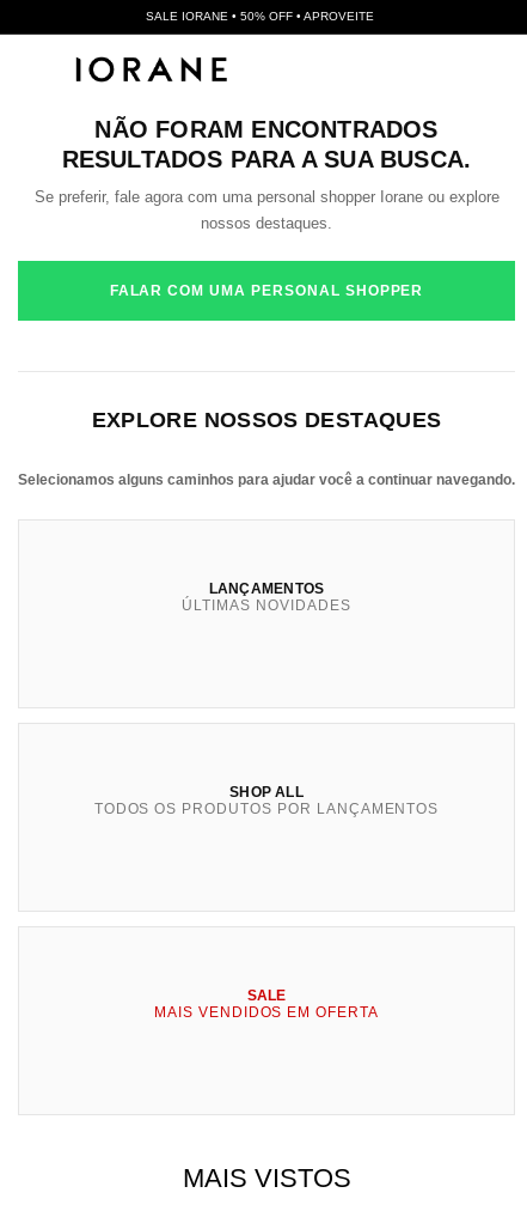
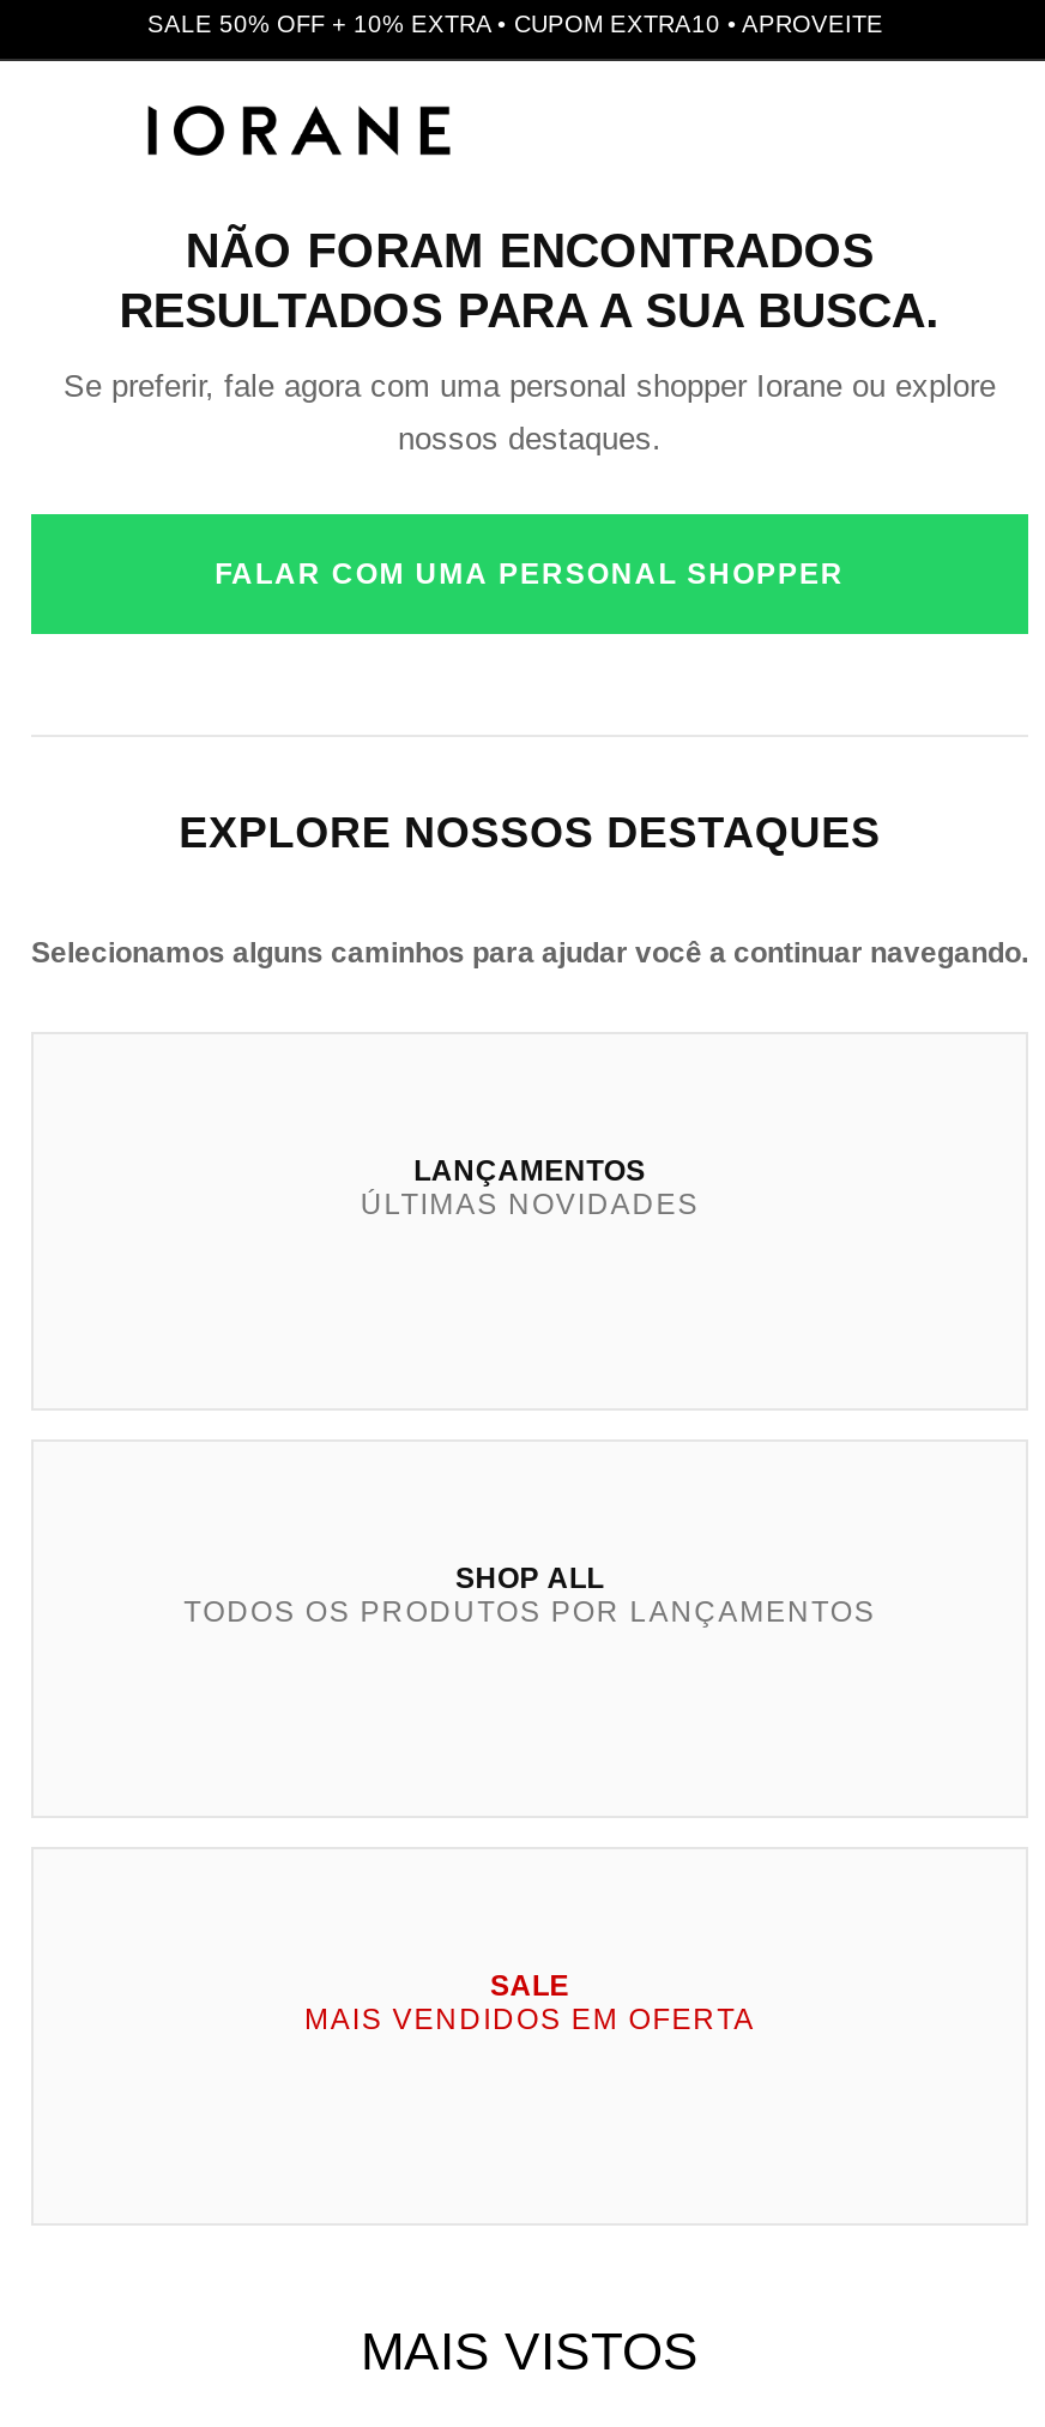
[145,10,373,23] SALE IORANE • 50% OFF • APROVEITE -> [147,11,883,37] SALE 50% OFF + 10% EXTRA • CUPOM EXTRA10 • APROVEITE

